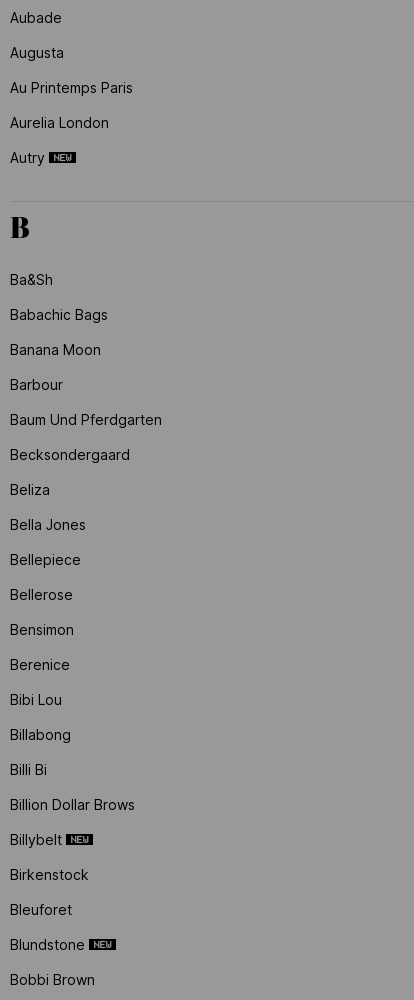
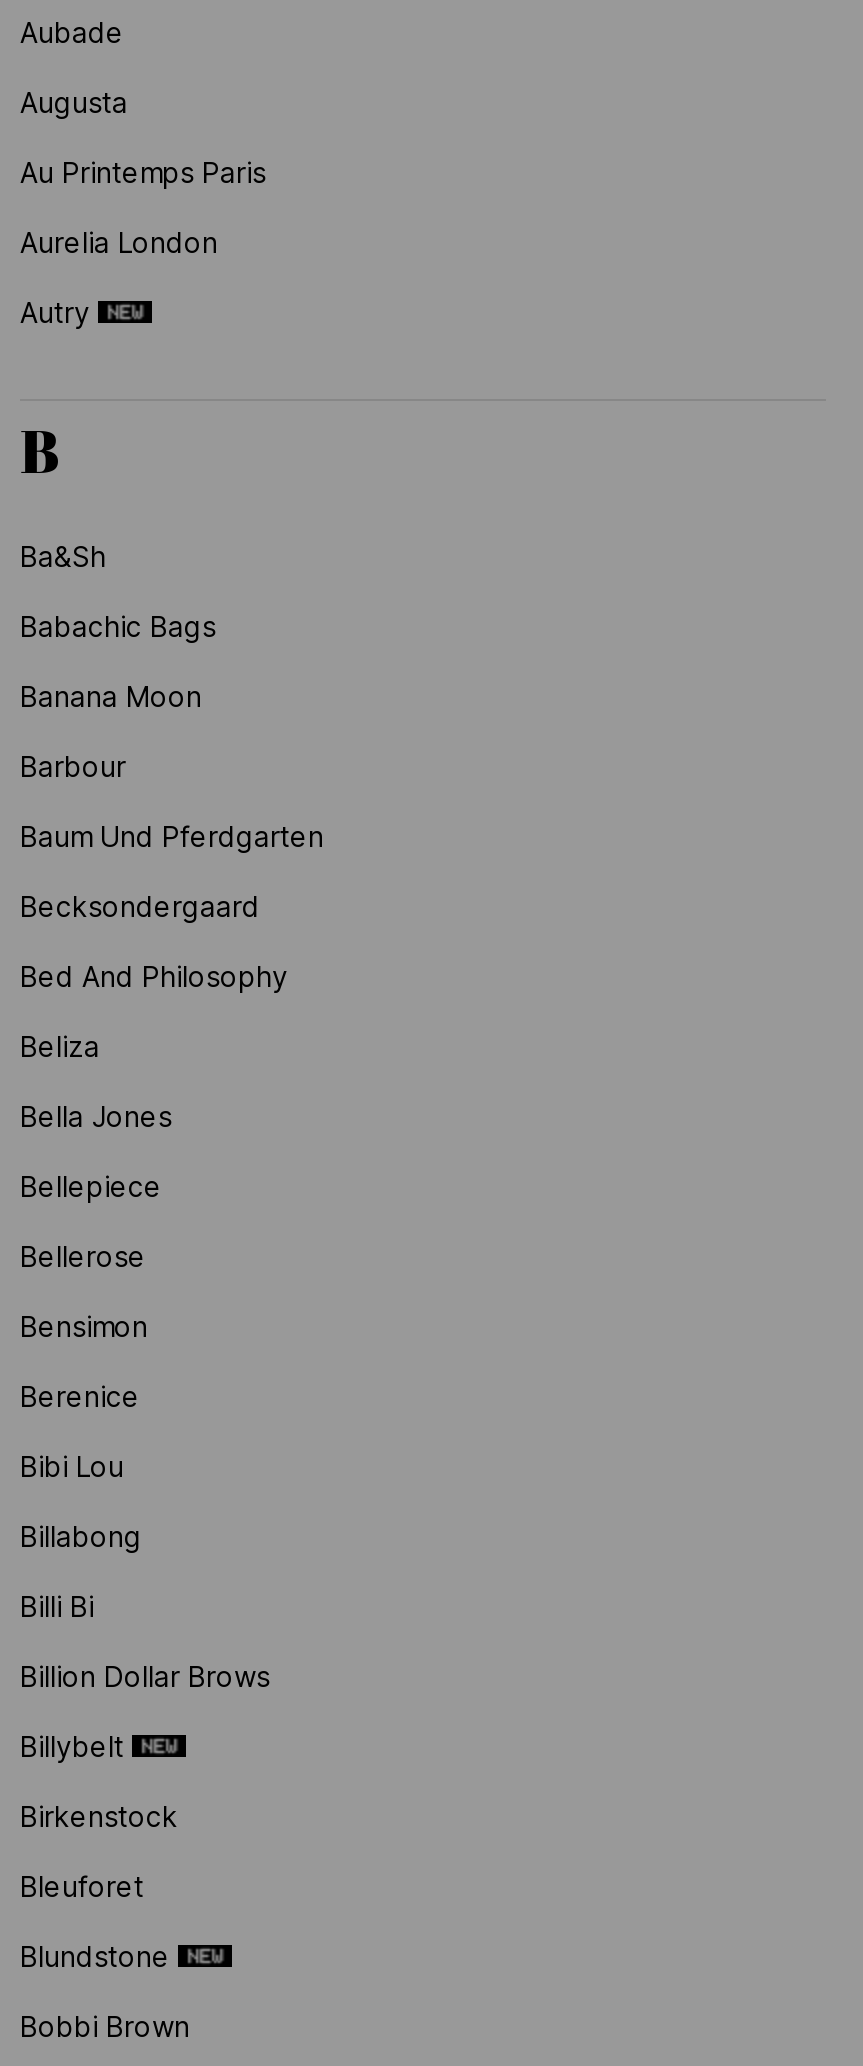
none -> [20,959,288,993] Bed And Philosophy

